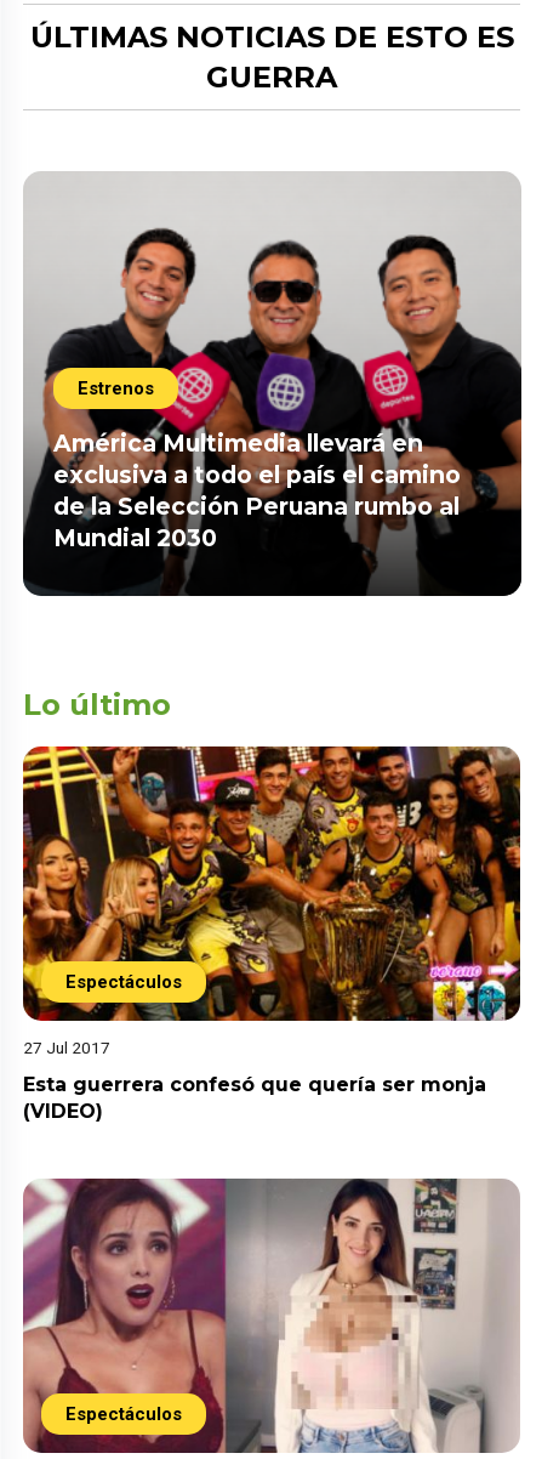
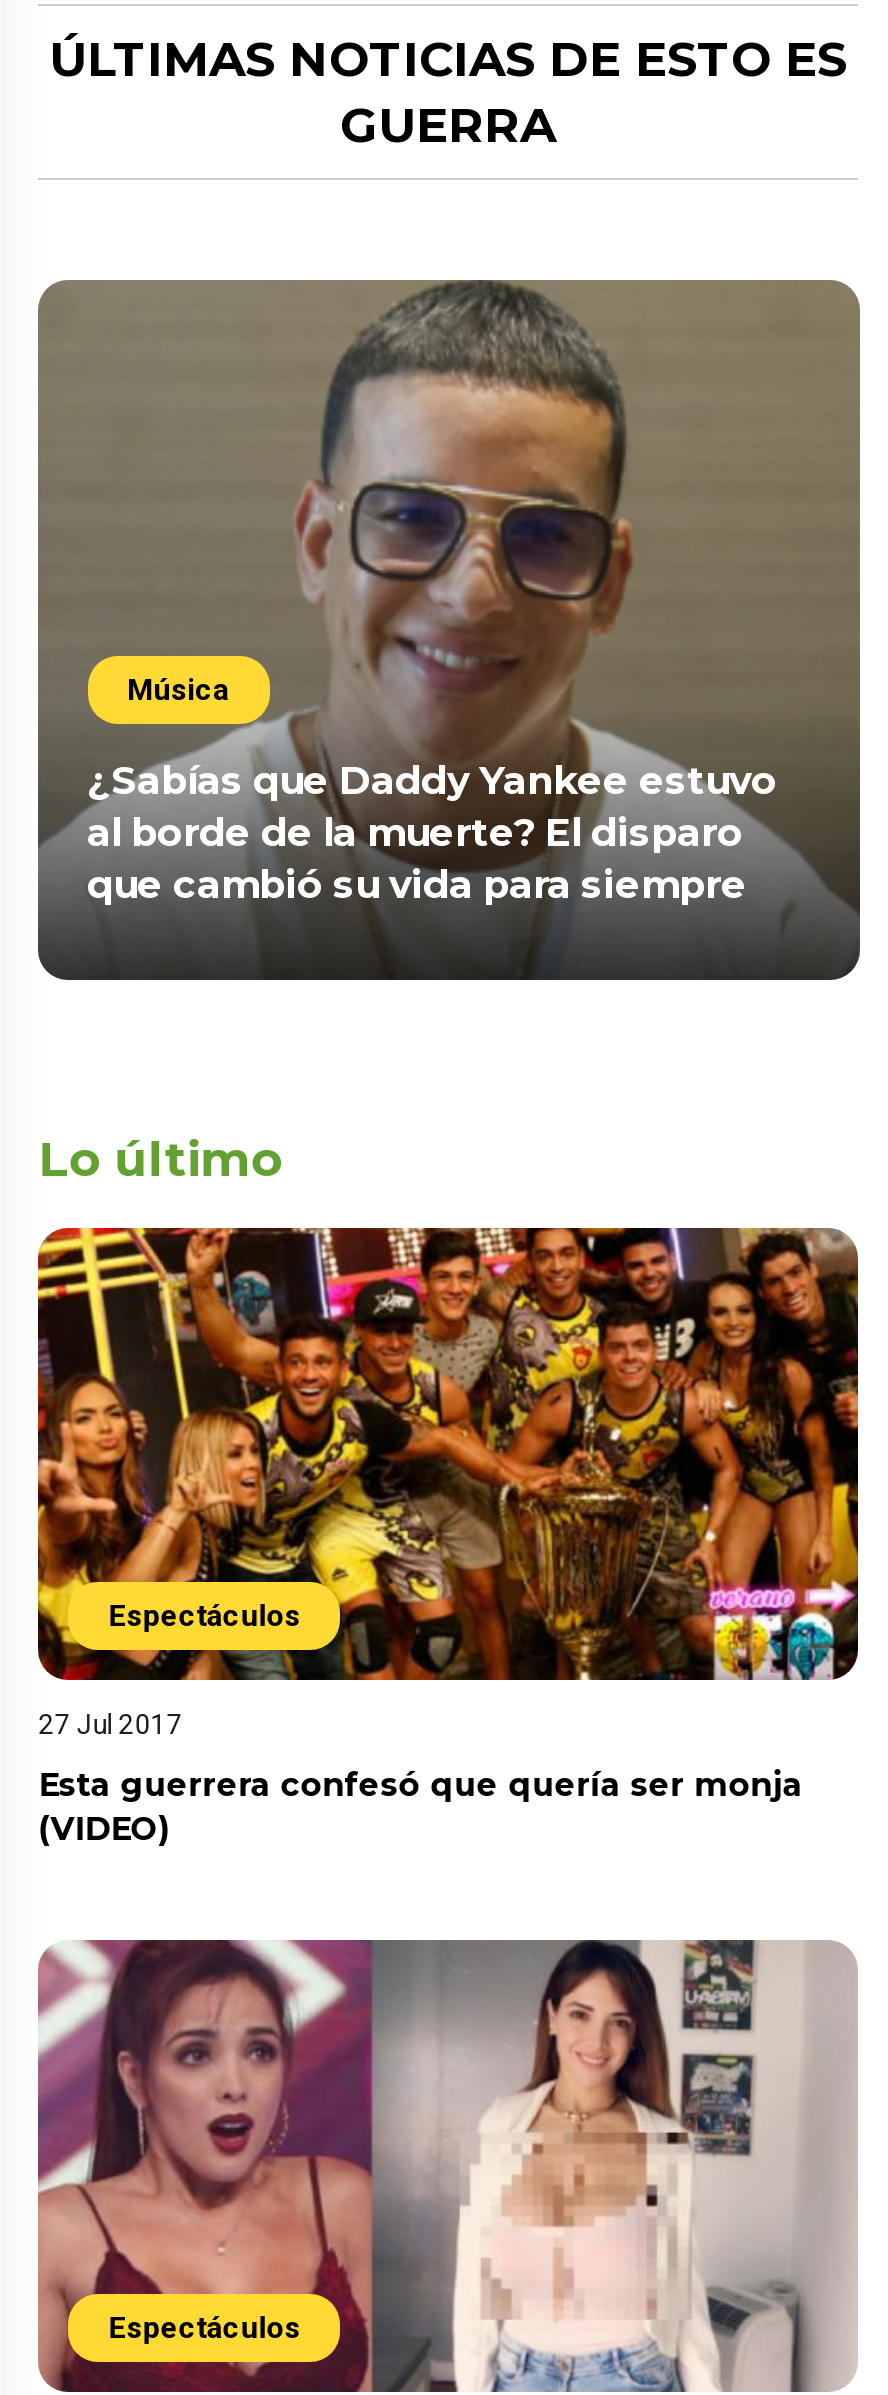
[23,172,523,595] [image] | Estrenos -> [38,280,862,980] [image] | Música
[53,429,460,553] América Multimedia llevará en | exclusiva a todo el país el camino | de la Selección Peruana rumbo al | Mundial 2030 -> [87,757,777,909] ¿Sabías que Daddy Yankee estuvo | al borde de la muerte? El disparo | que cambió su vida para siempre

